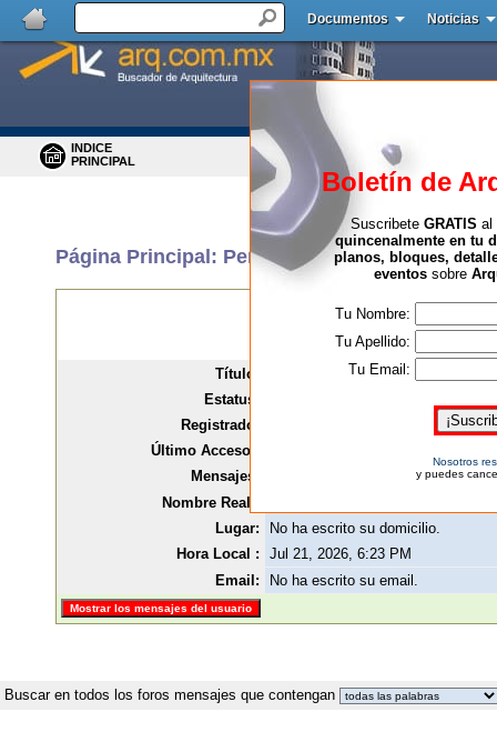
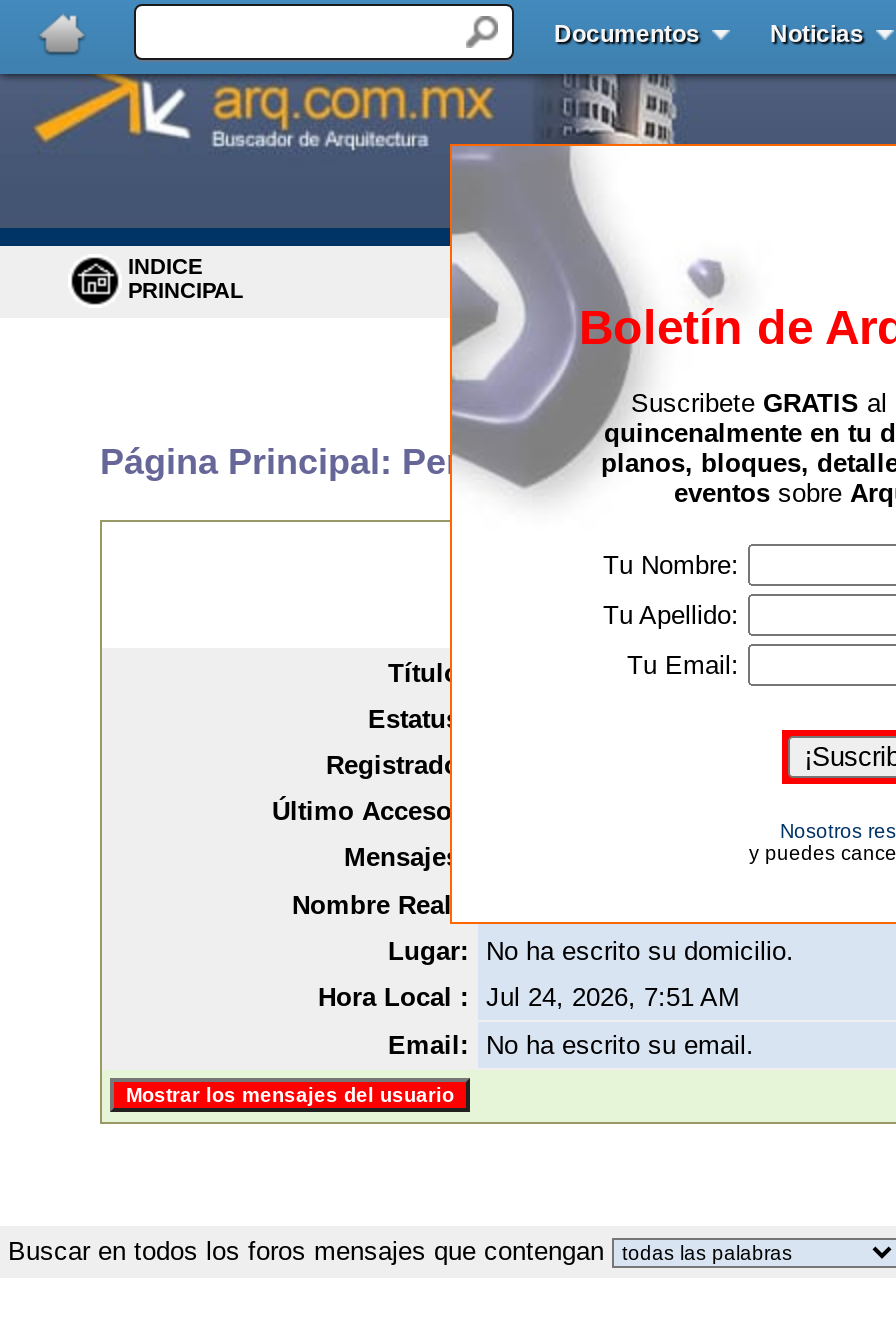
[176,545,412,562] Hora Local : Jul 21, 2026, 6:23 PM -> [318,982,740,1012] Hora Local : Jul 24, 2026, 7:51 AM

